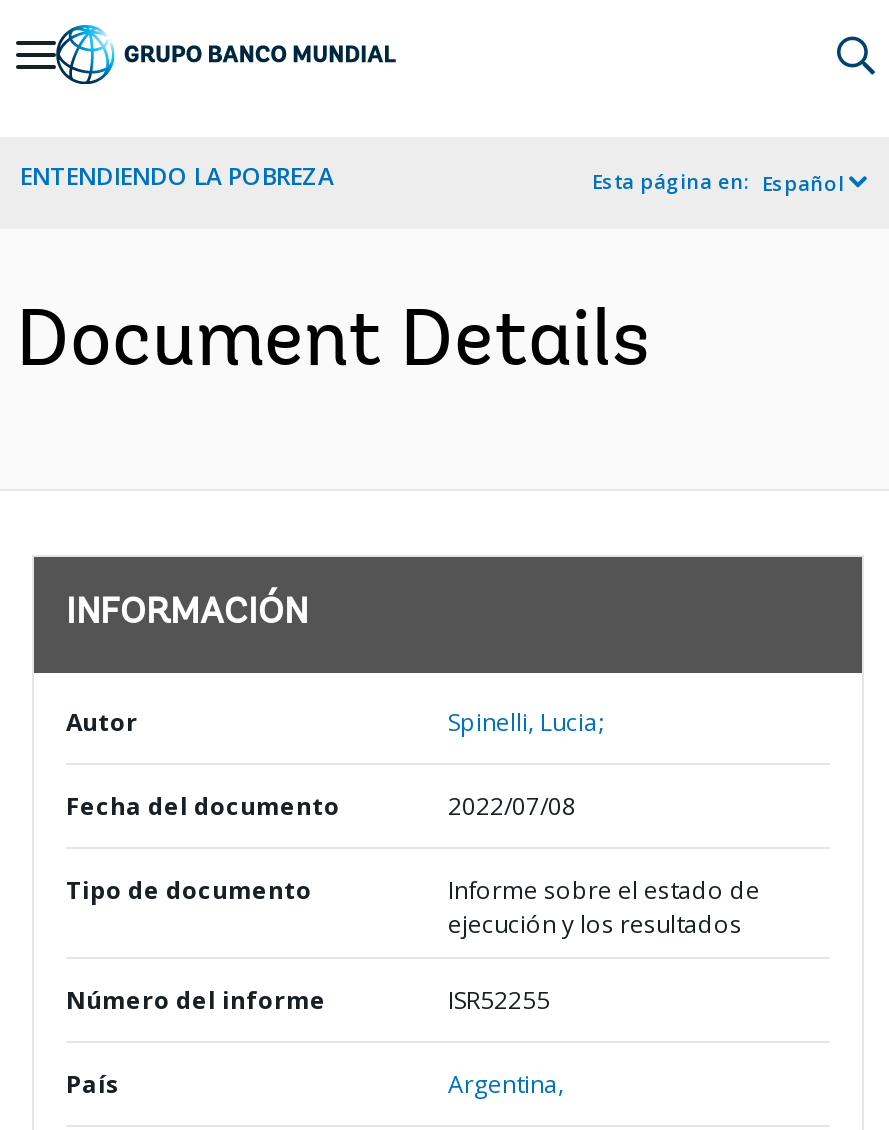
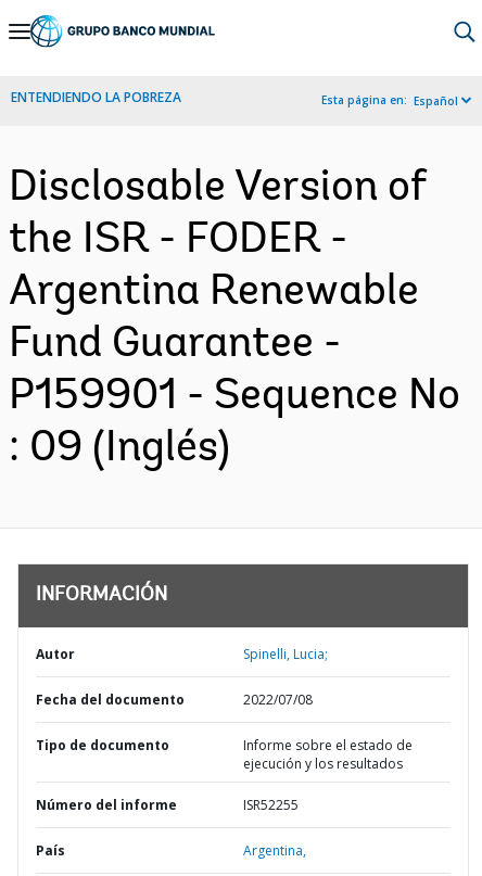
[16,305,650,385] Document Details -> [9,167,460,471] Disclosable Version of | the ISR - FODER - | Argentina Renewable | Fund Guarantee - | P159901 - Sequence No | : 09 (Inglés)

